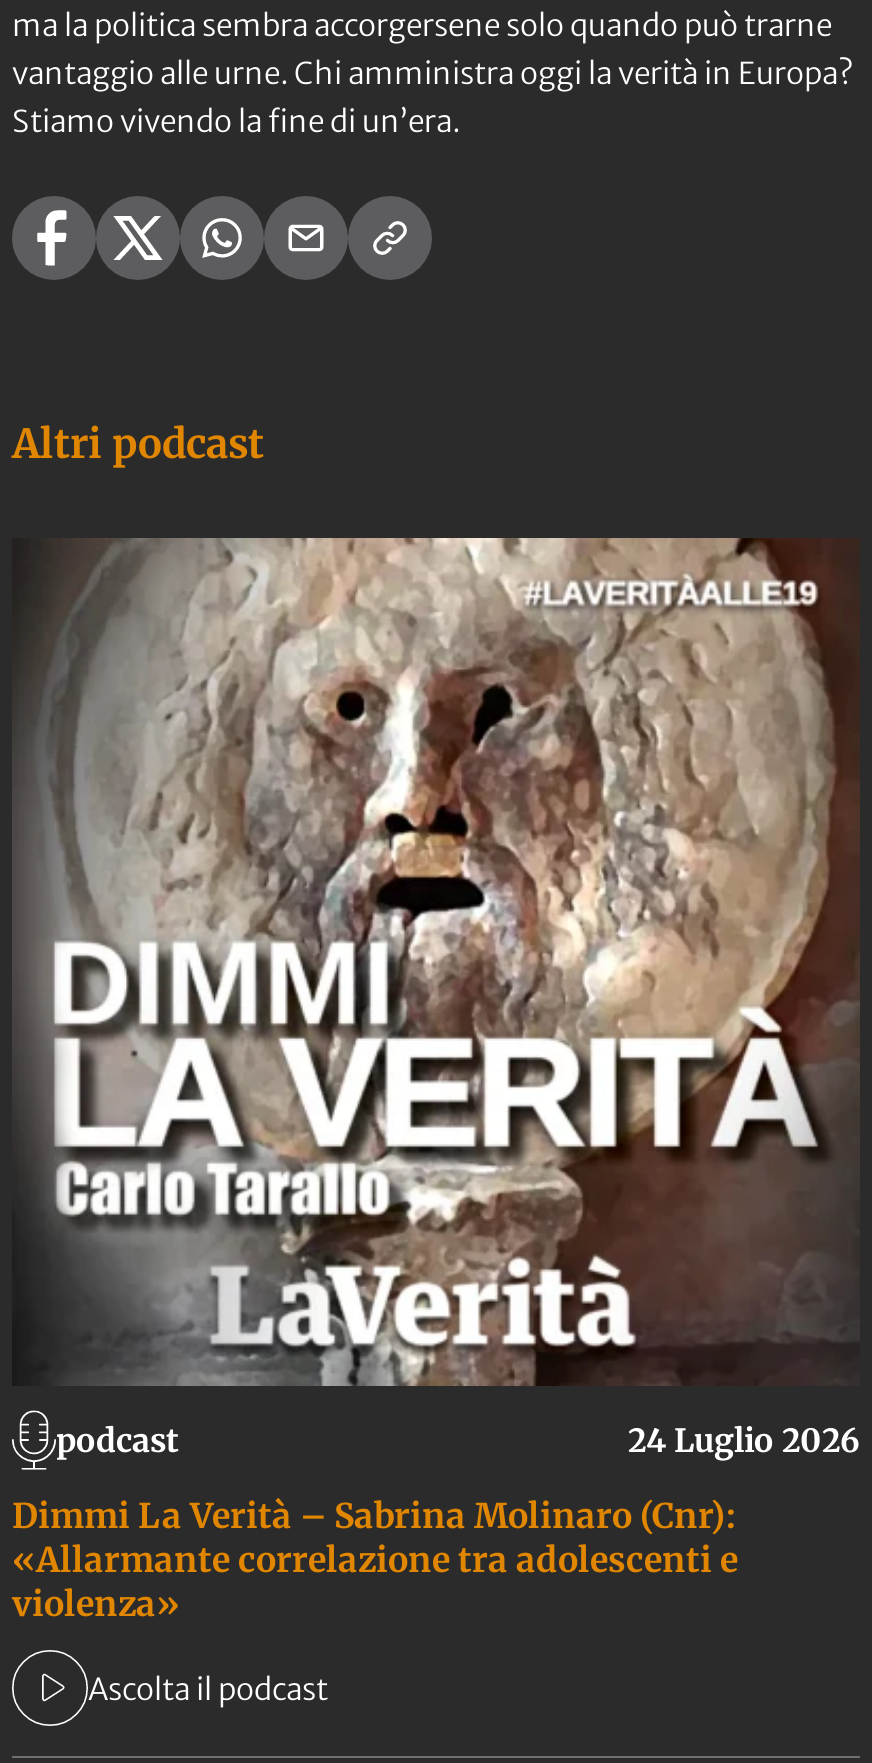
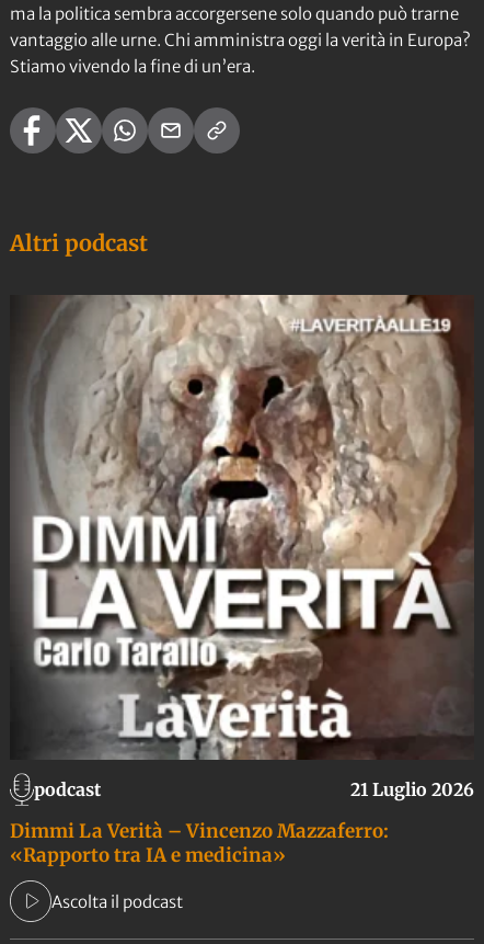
[628,1419,860,1459] 24 Luglio 2026 -> [350,778,474,800] 21 Luglio 2026
[12,1494,738,1626] Dimmi La Verità – Sabrina Molinaro (Cnr): | «Allarmante correlazione tra adolescenti e | violenza» -> [10,819,389,867] Dimmi La Verità – Vincenzo Mazzaferro: | «Rapporto tra IA e medicina»

